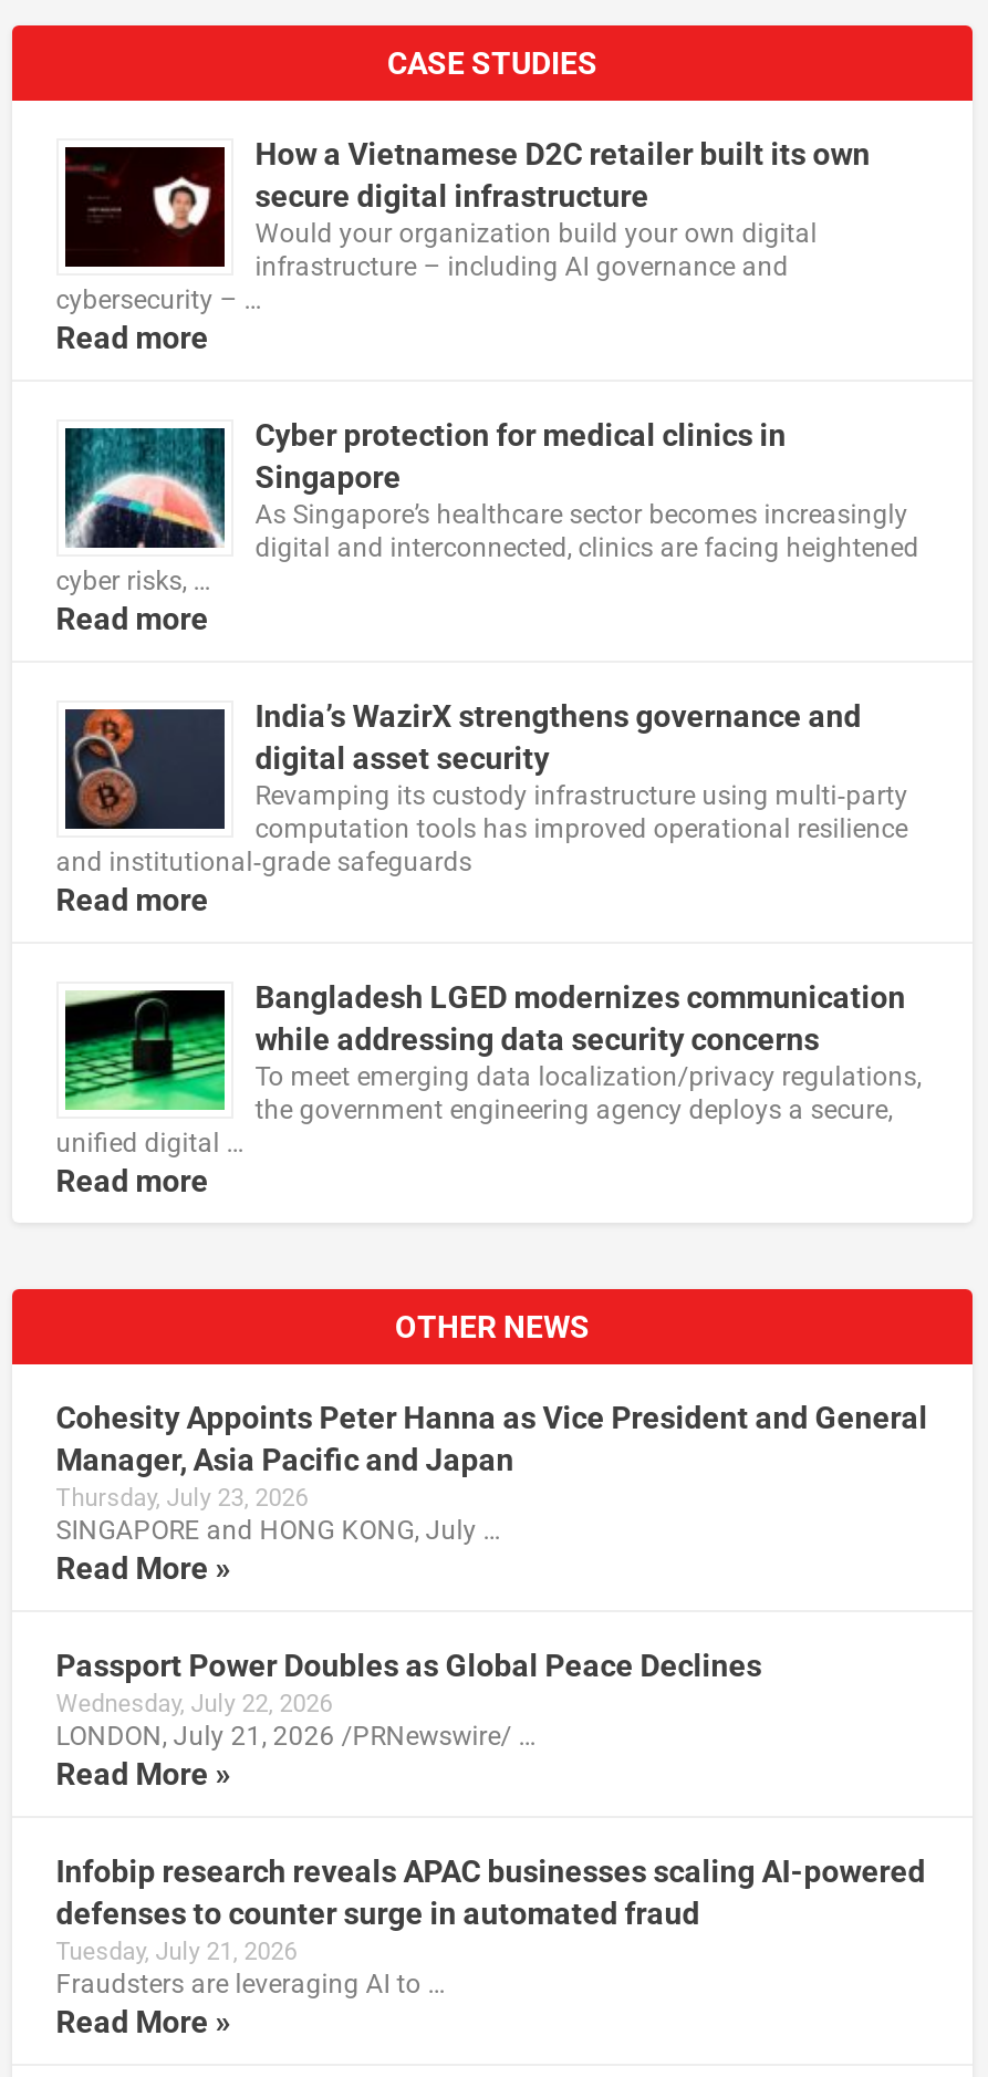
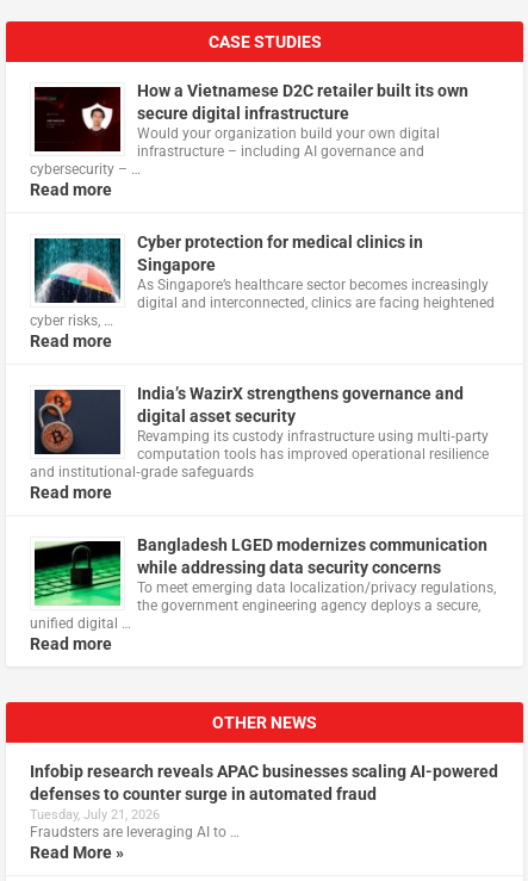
[56,1399,928,1791] Cohesity Appoints Peter Hanna as Vice President and General | Manager, Asia Pacific and Japan | Thursday, July 23, 2026 | SINGAPORE and HONG KONG, July … | Read More » | Passport Power Doubles as Global Peace Declines | Wednesday, July 22, 2026 | LONDON, July 21, 2026 /PRNewswire/ … | Read More » -> none

